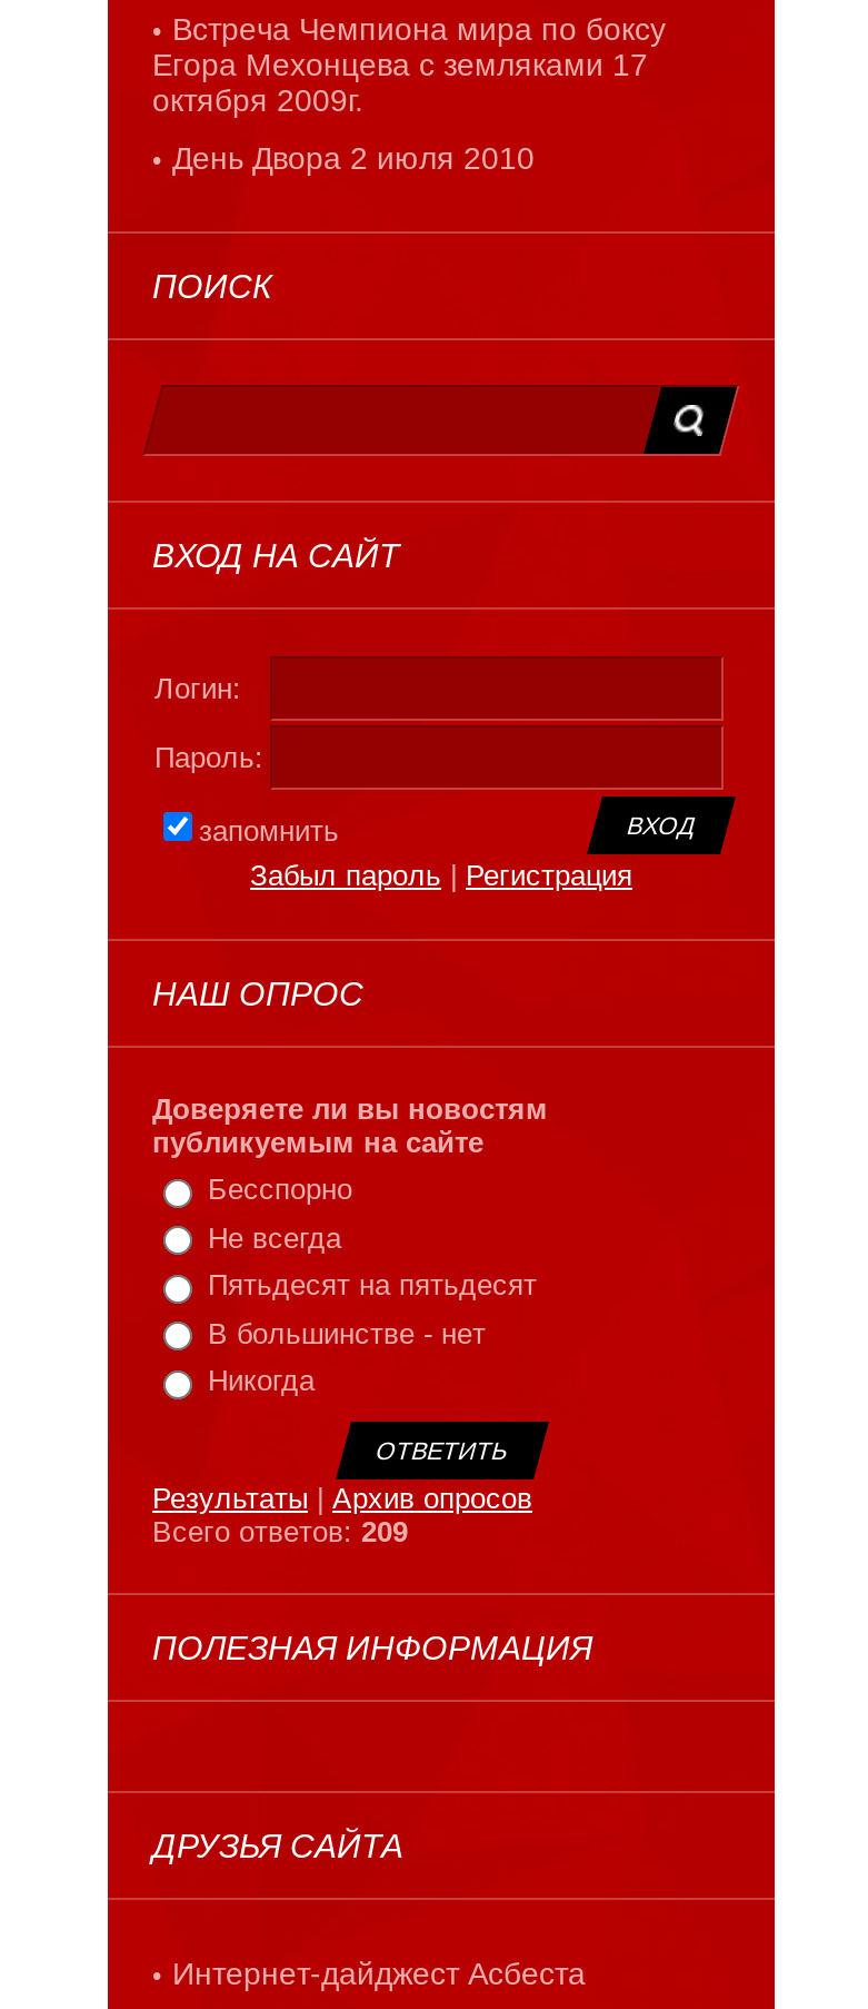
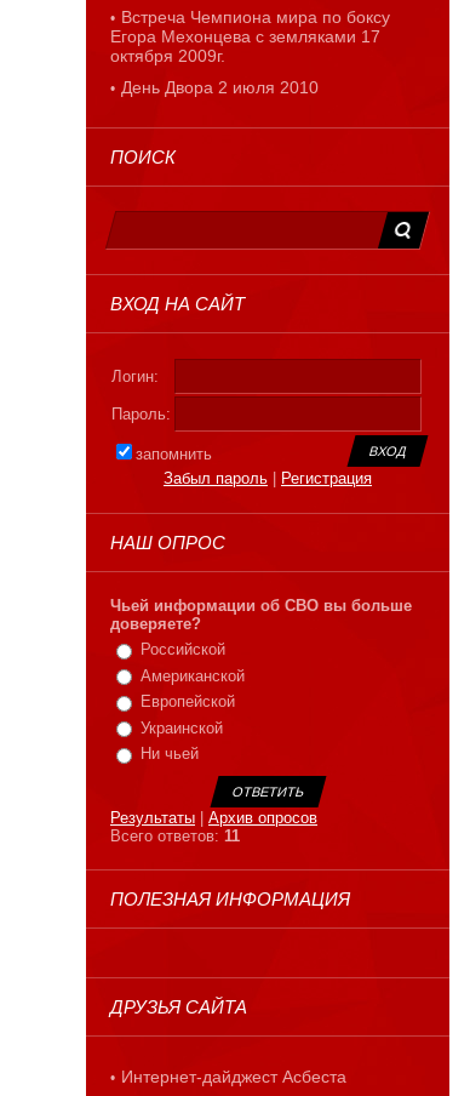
[152,1093,548,1398] Доверяете ли вы новостям | публикуемым на сайте | Бесспорно | Не всегда | Пятьдесят на пятьдесят | В большинстве - нет | Никогда -> [110,597,412,763] Чьей информации об СВО вы больше | доверяете? | Российской | Американской | Европейской | Украинской | Ни чьей
[152,1515,408,1548] Всего ответов:209 -> [110,827,240,845] Всего ответов:11

